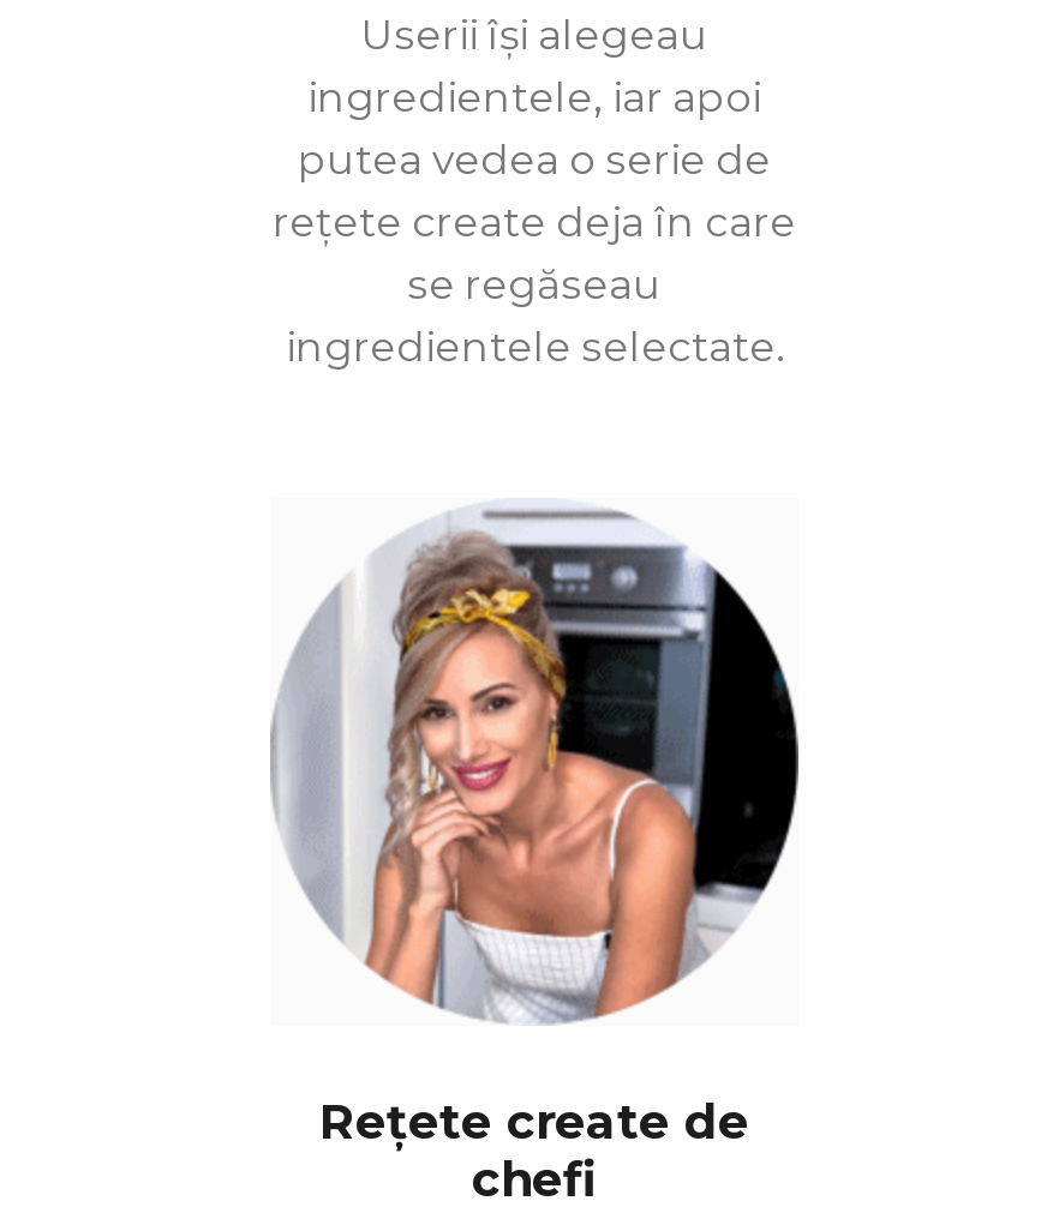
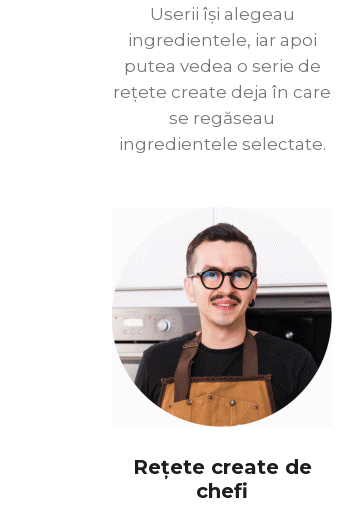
[270,506,796,1025] [image] -> [113,212,331,427] [image]

